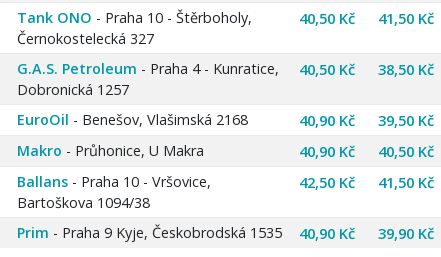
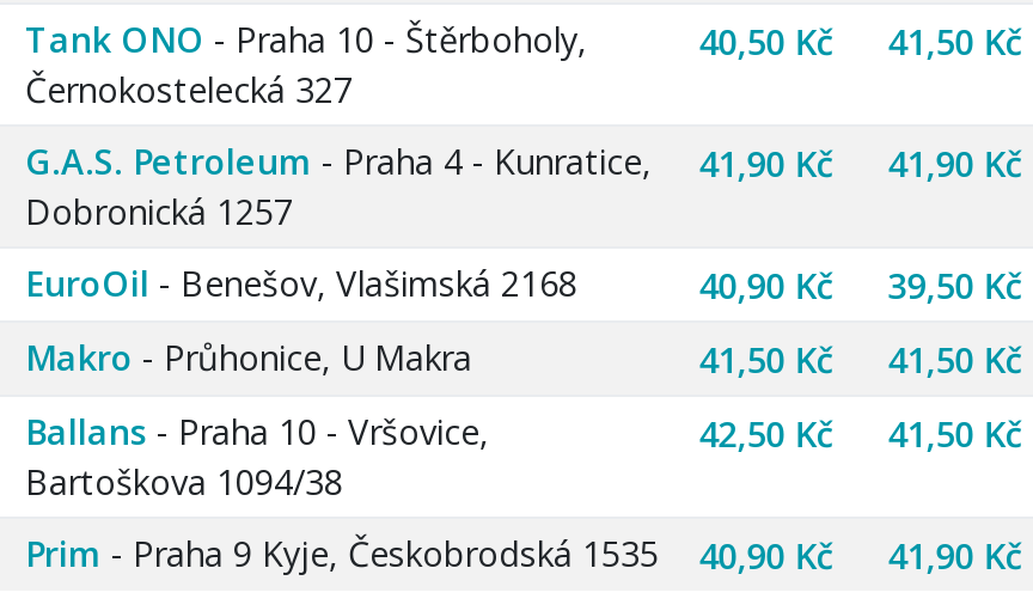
[299,59,355,79] 40,50 Kč -> [699,138,833,186] 41,90 Kč
[378,59,434,79] 38,50 Kč -> [888,138,1022,186] 41,90 Kč
[299,141,355,161] 40,90 Kč -> [699,334,833,382] 41,50 Kč
[378,141,434,161] 40,50 Kč -> [888,334,1022,382] 41,50 Kč
[17,223,434,243] Prim - Praha 9 Kyje, Českobrodská 1535 40,90 Kč 39,90 Kč -> [25,530,1022,578] Prim - Praha 9 Kyje, Českobrodská 1535 40,90 Kč 41,90 Kč

